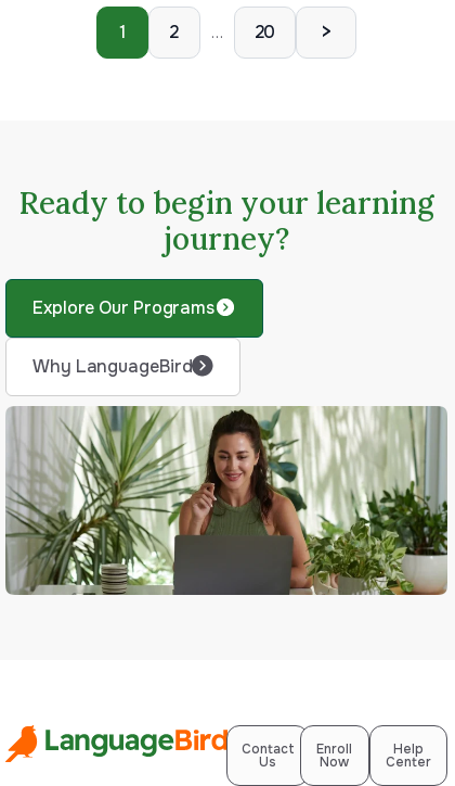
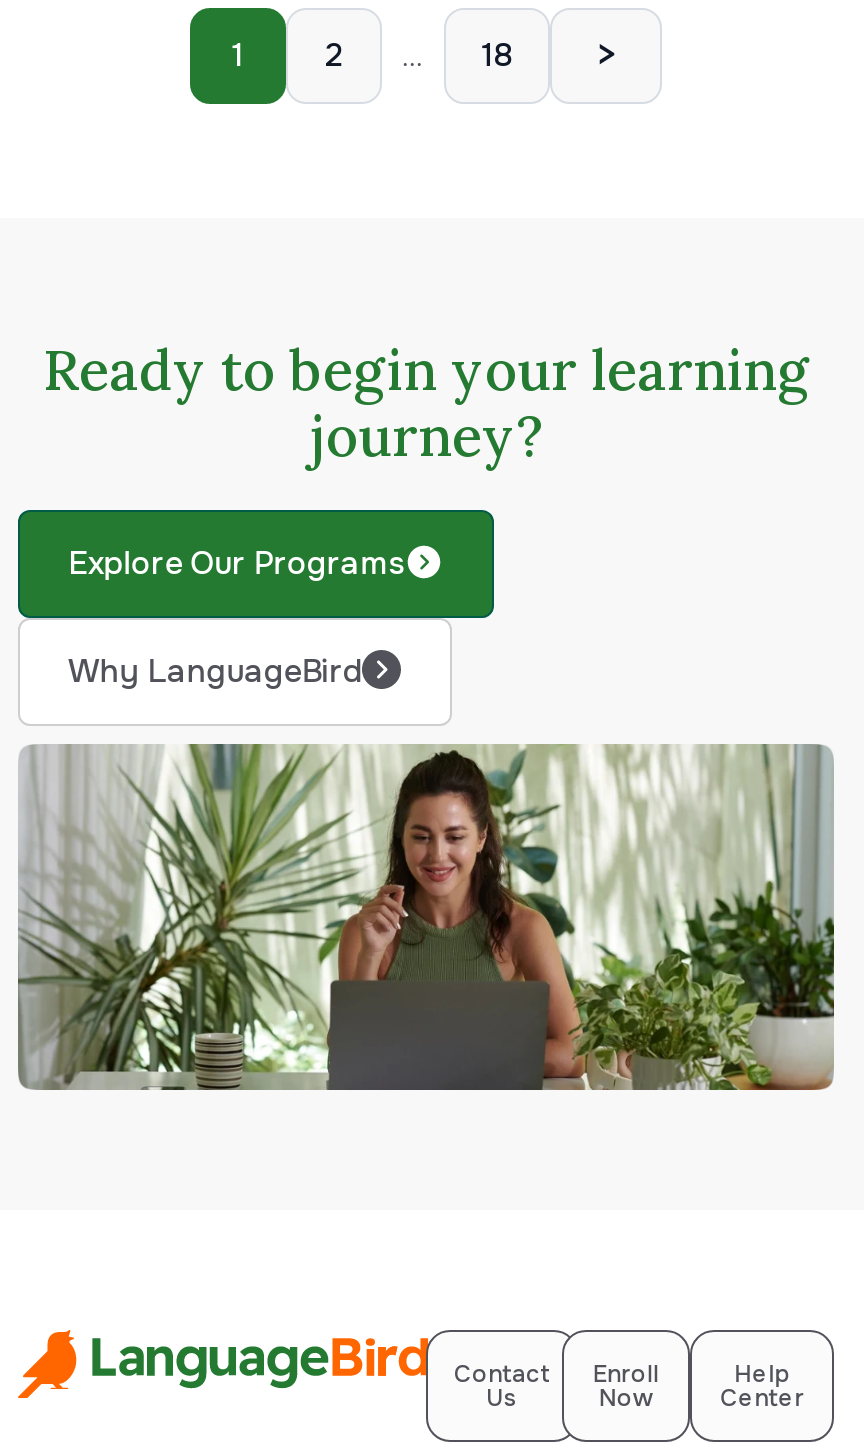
[254,21,275,44] 20 -> [482,35,512,77] 18

